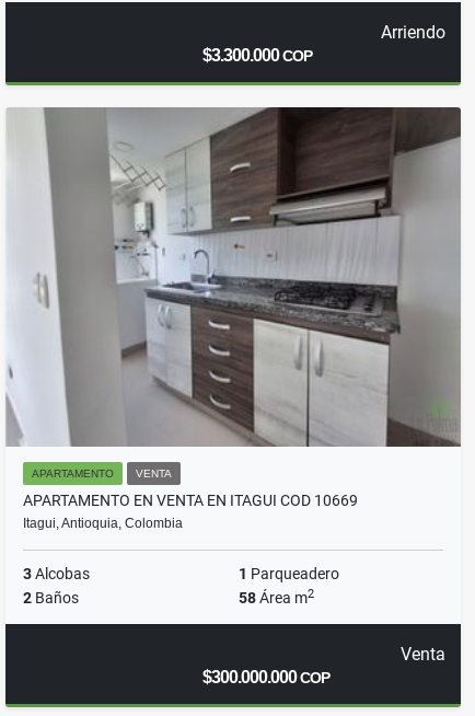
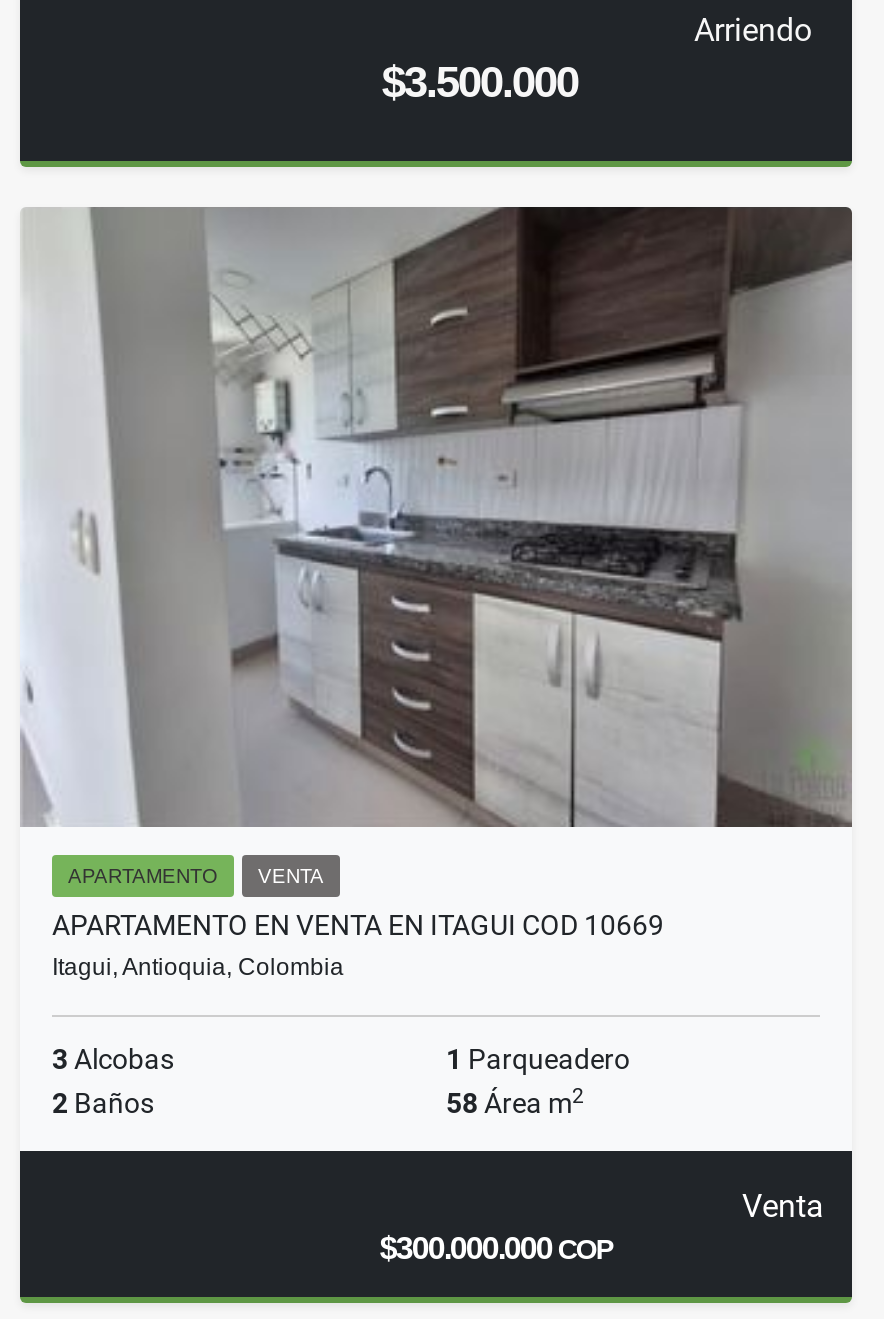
[202,46,312,65] $3.300.000 COP -> [382,57,578,107] $3.500.000

